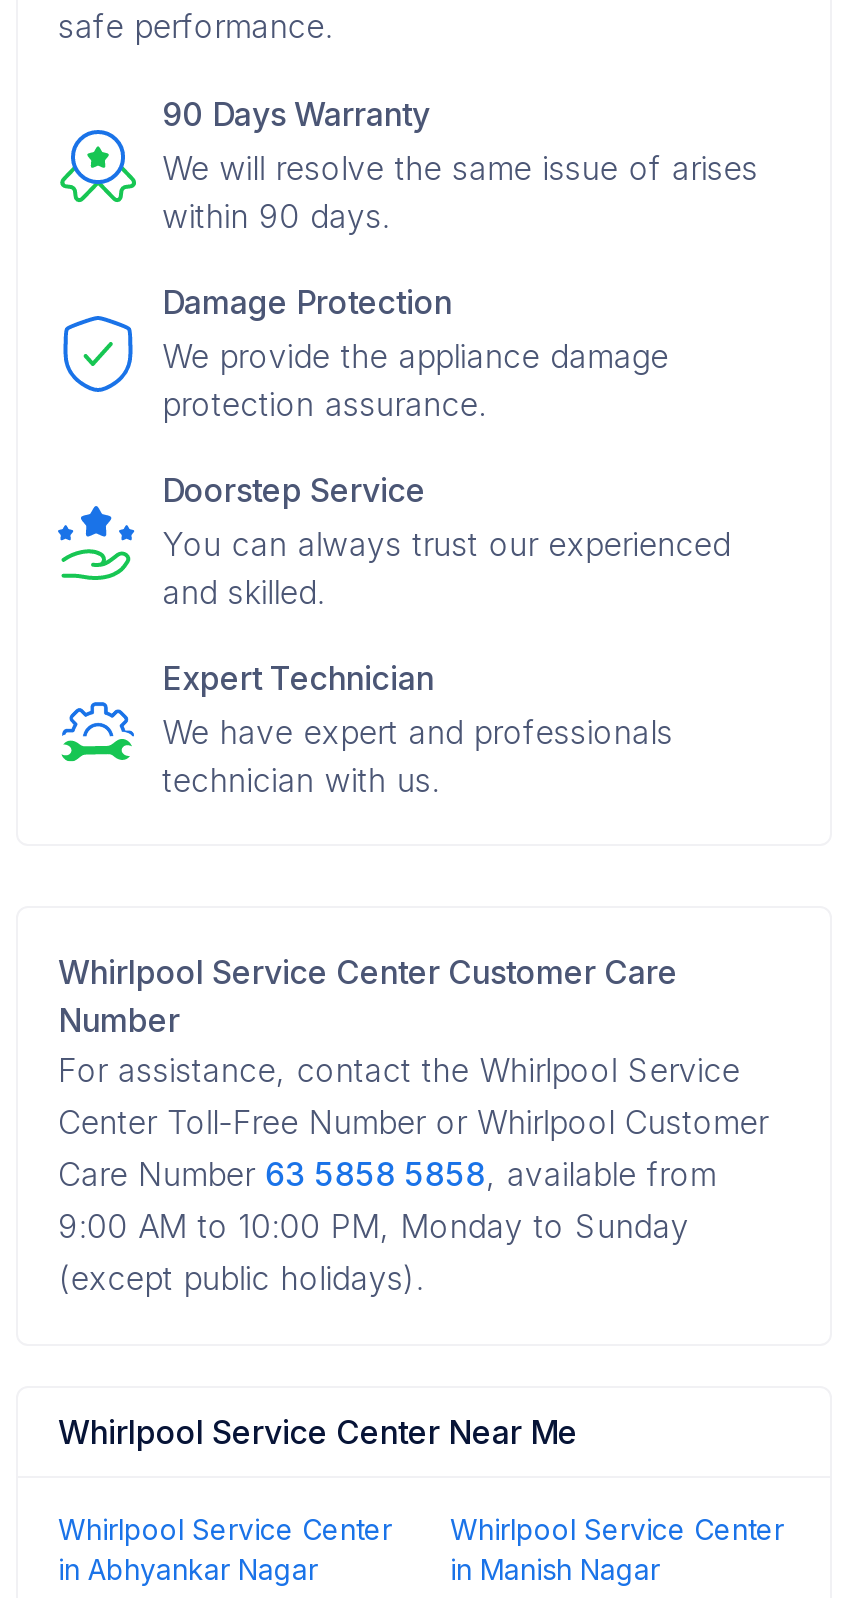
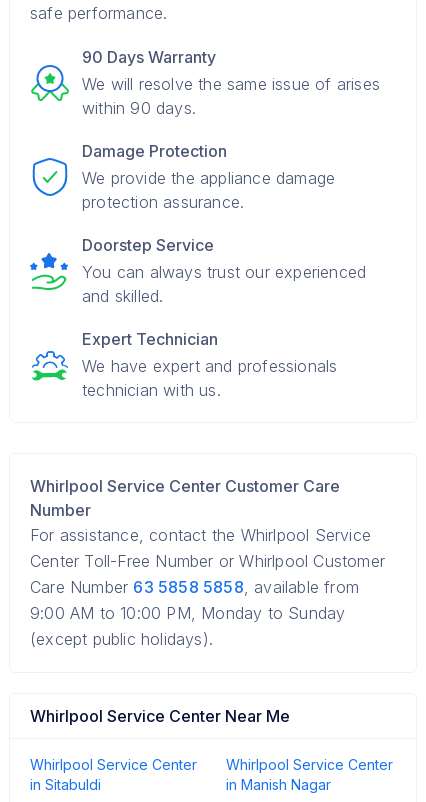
[58,1552,318,1586] in Abhyankar Nagar -> [30,776,101,793] in Sitabuldi

